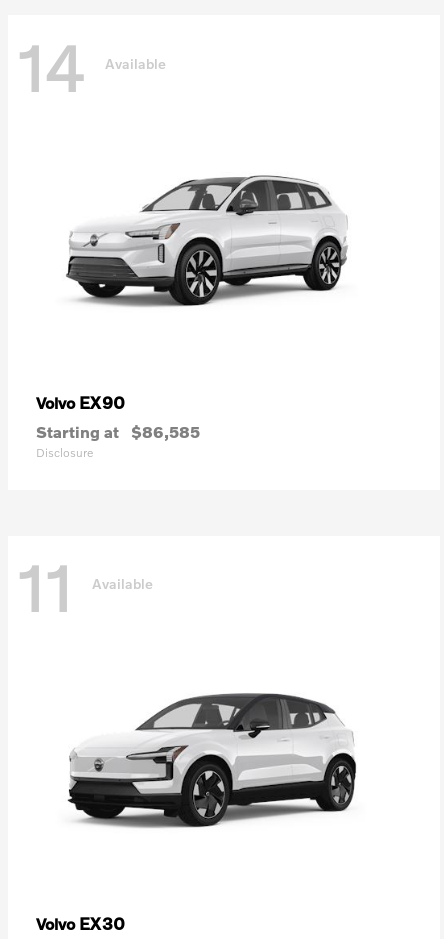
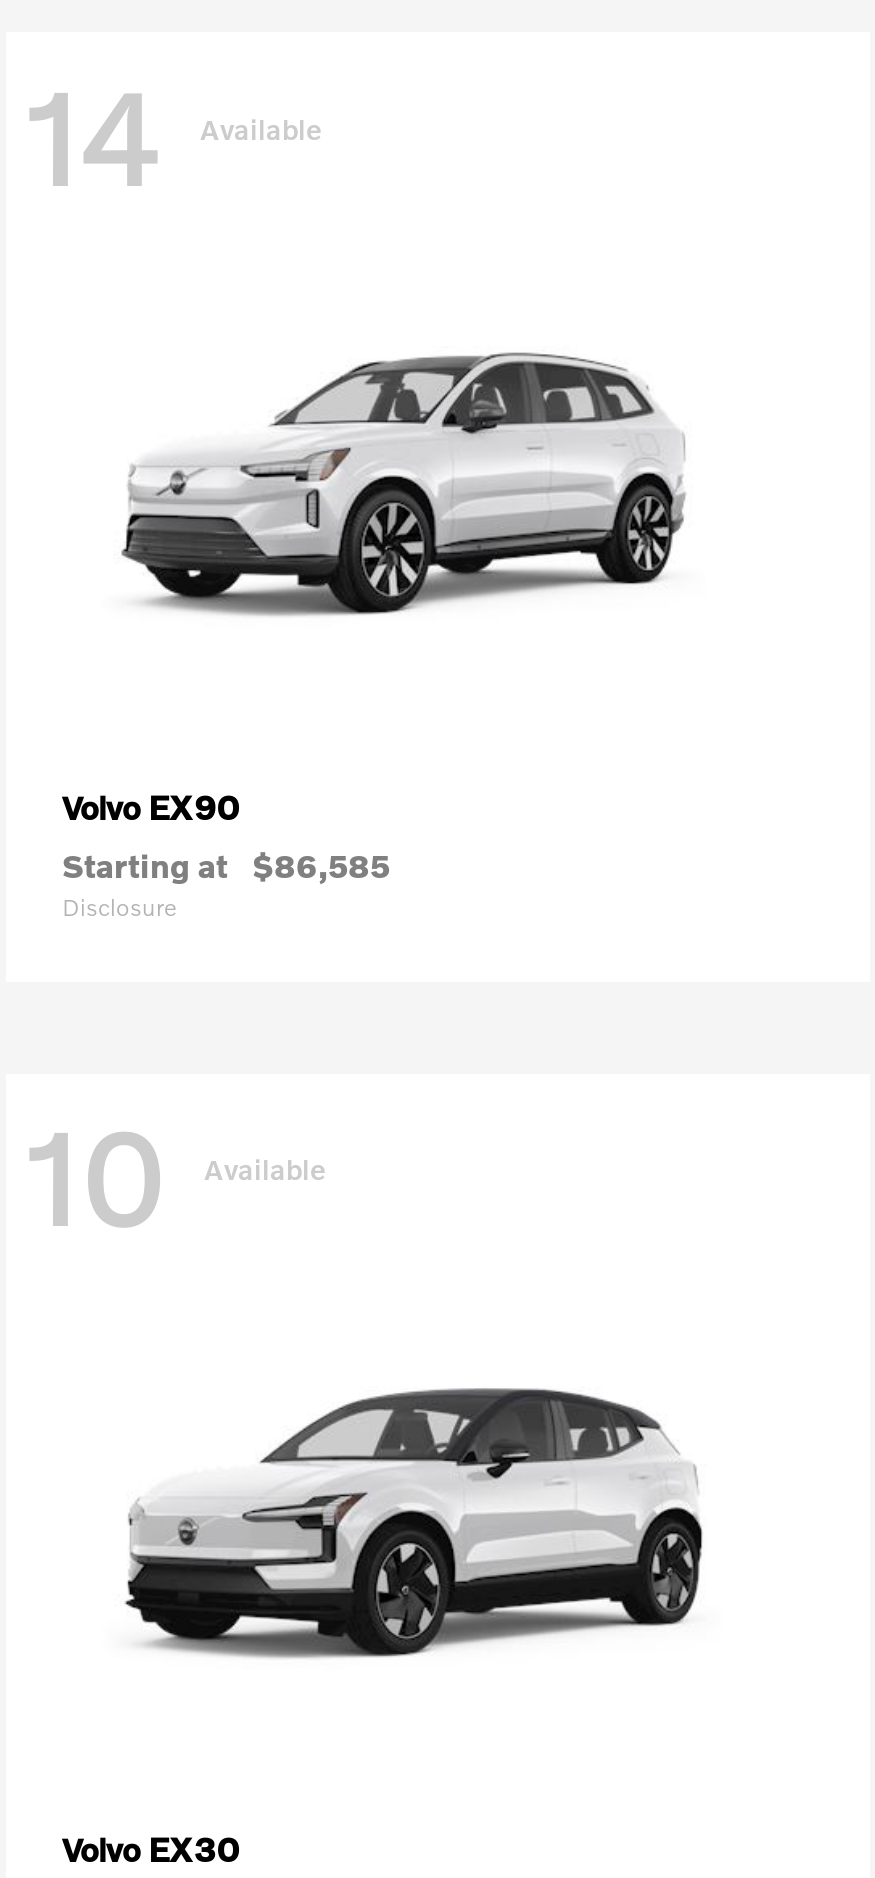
[16,549,153,626] 11 Available -> [22,1101,326,1255] 10 Available

